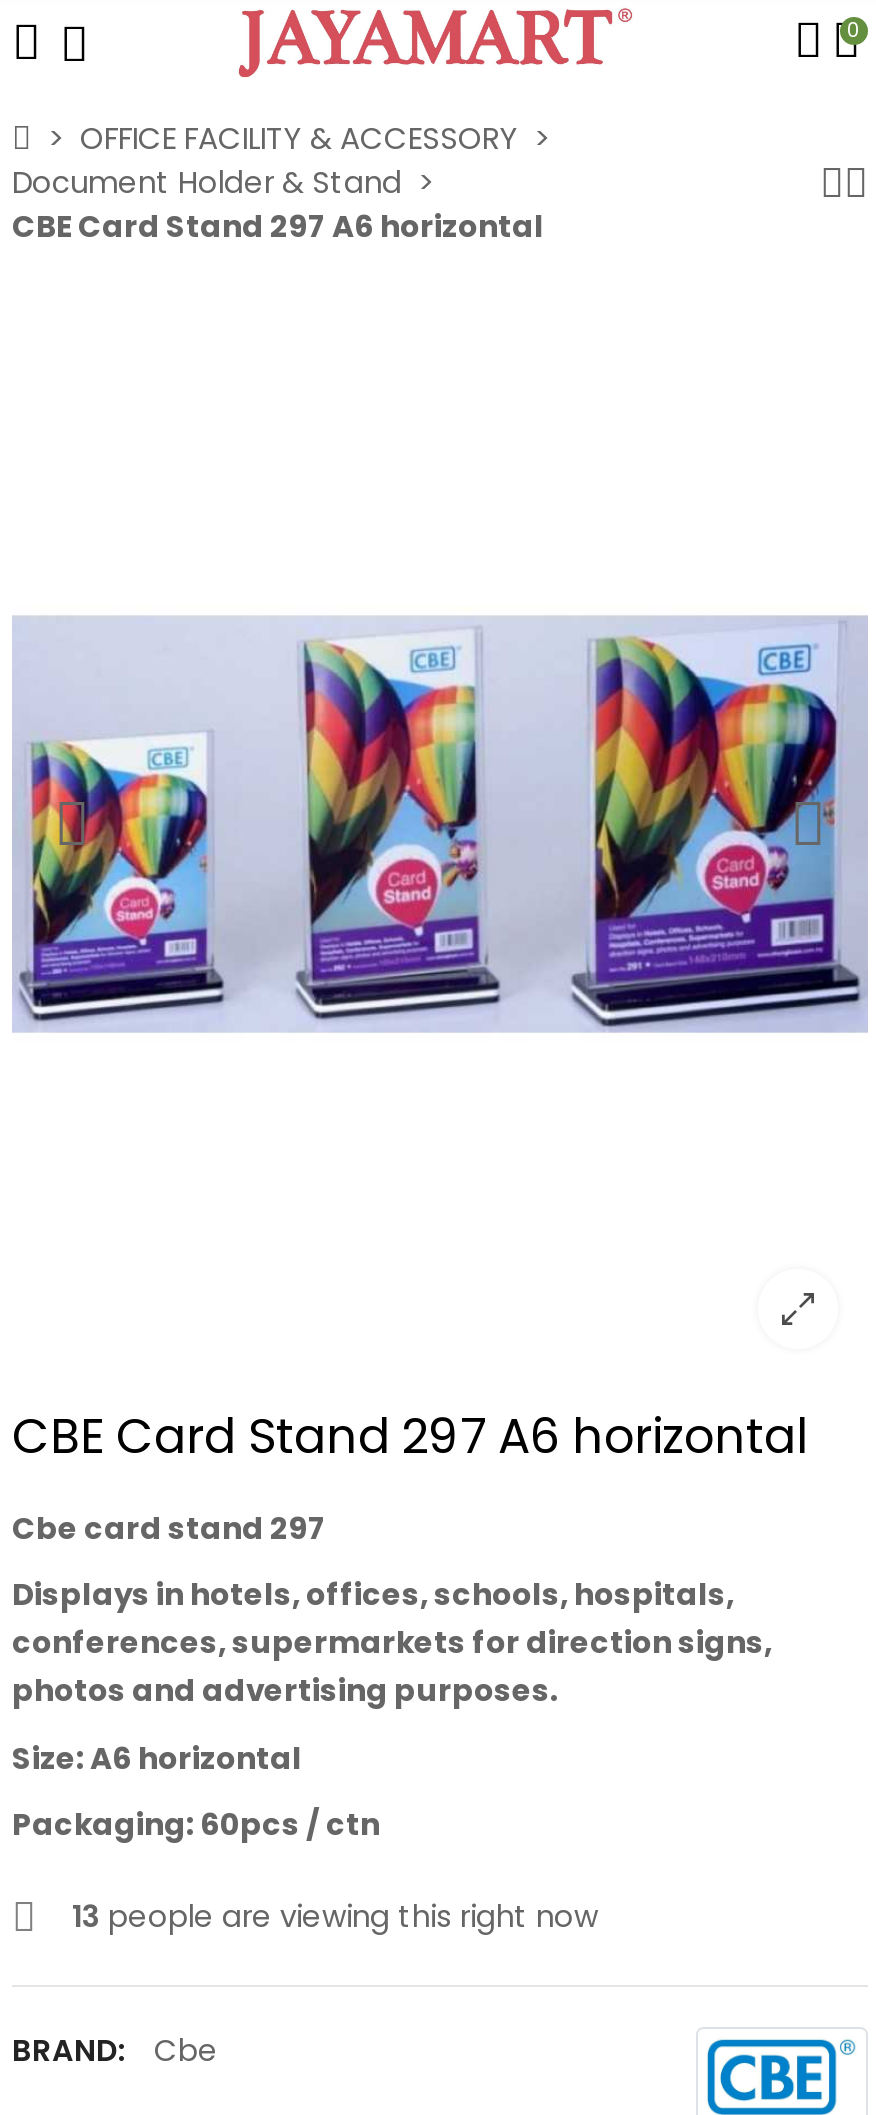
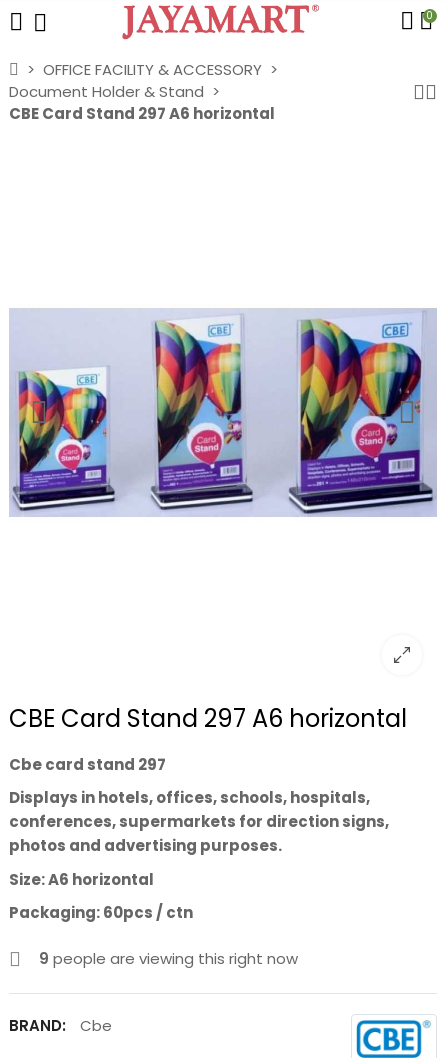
[72,1895,598,1937] 13 people are viewing this right now -> [39,948,298,969] 9 people are viewing this right now

